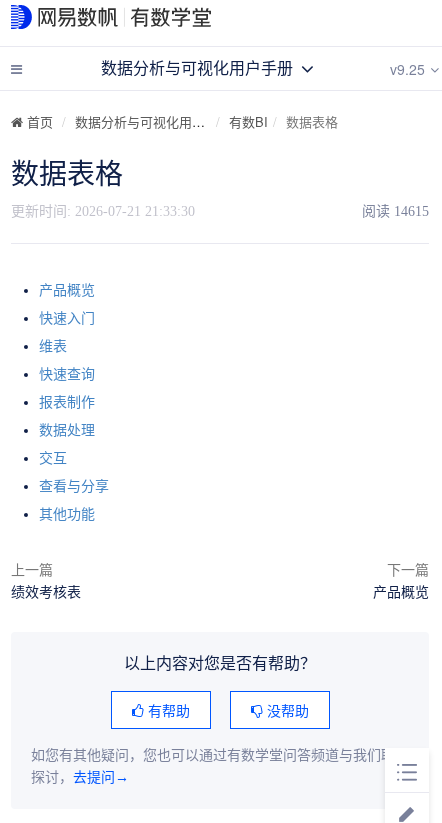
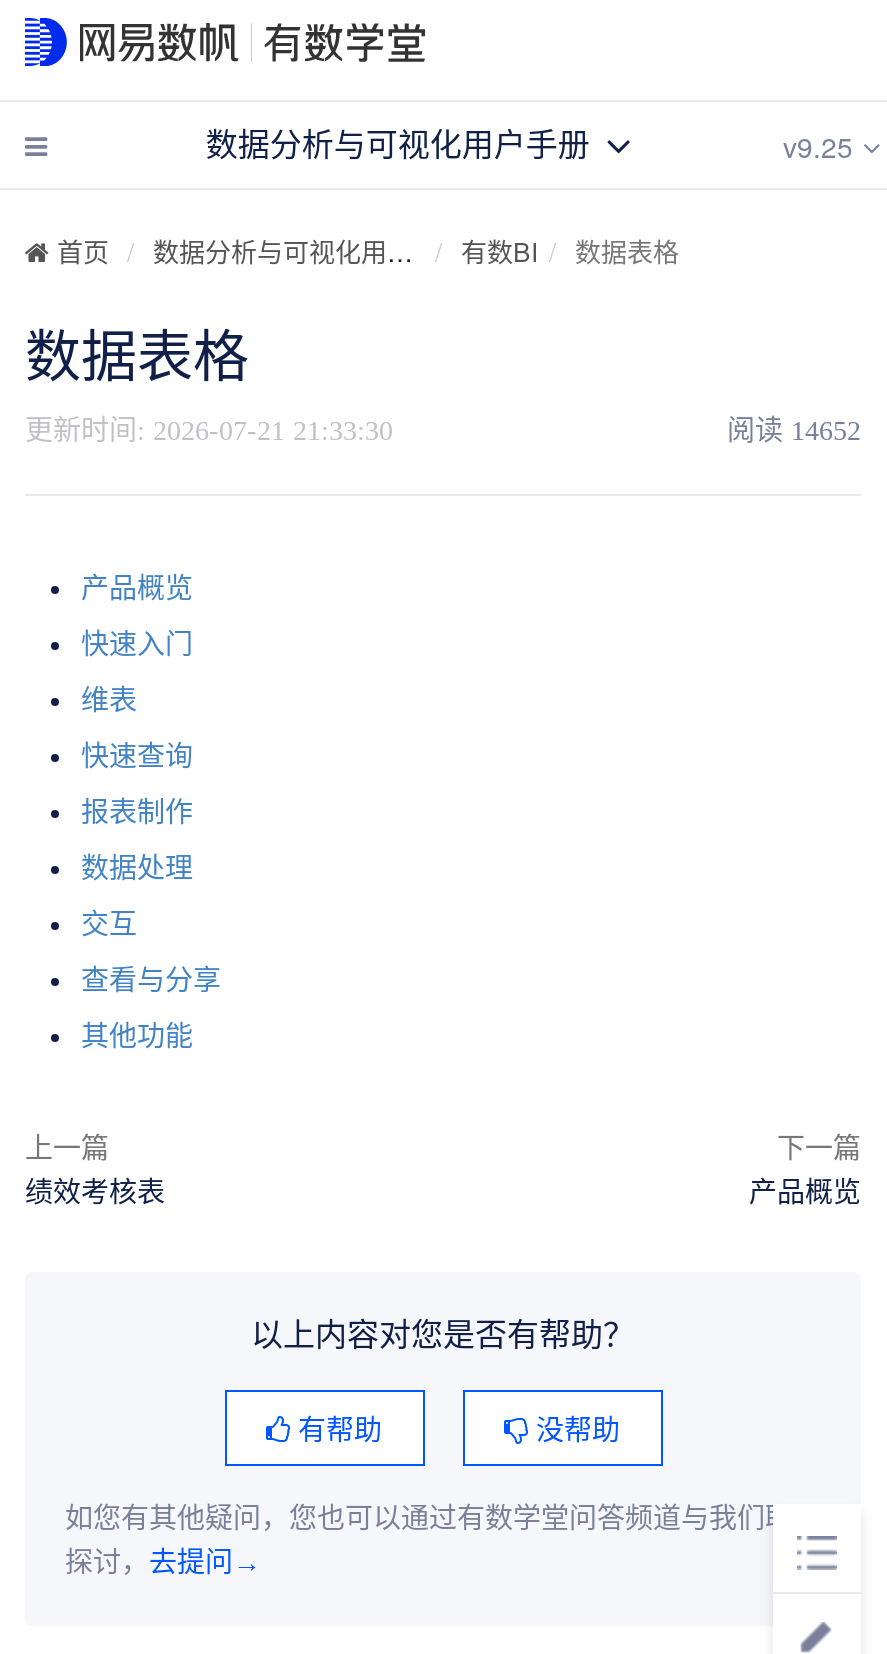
[362,204,429,219] 阅读14615 -> [727,416,861,446] 阅读14652

